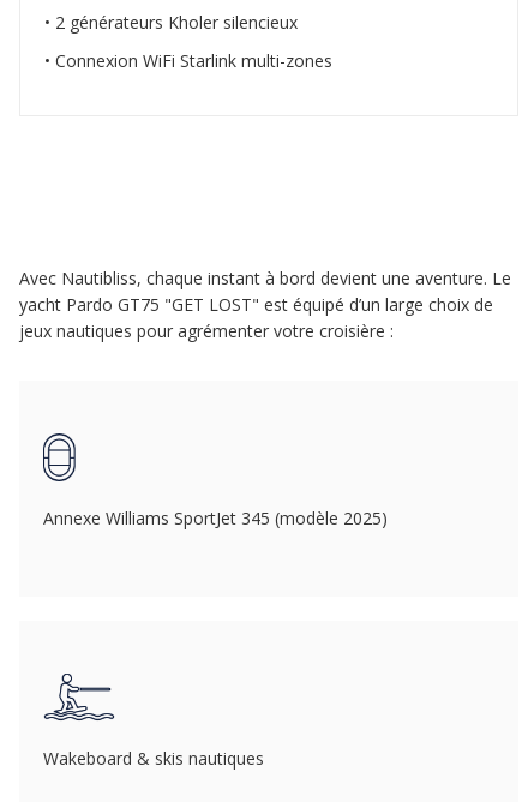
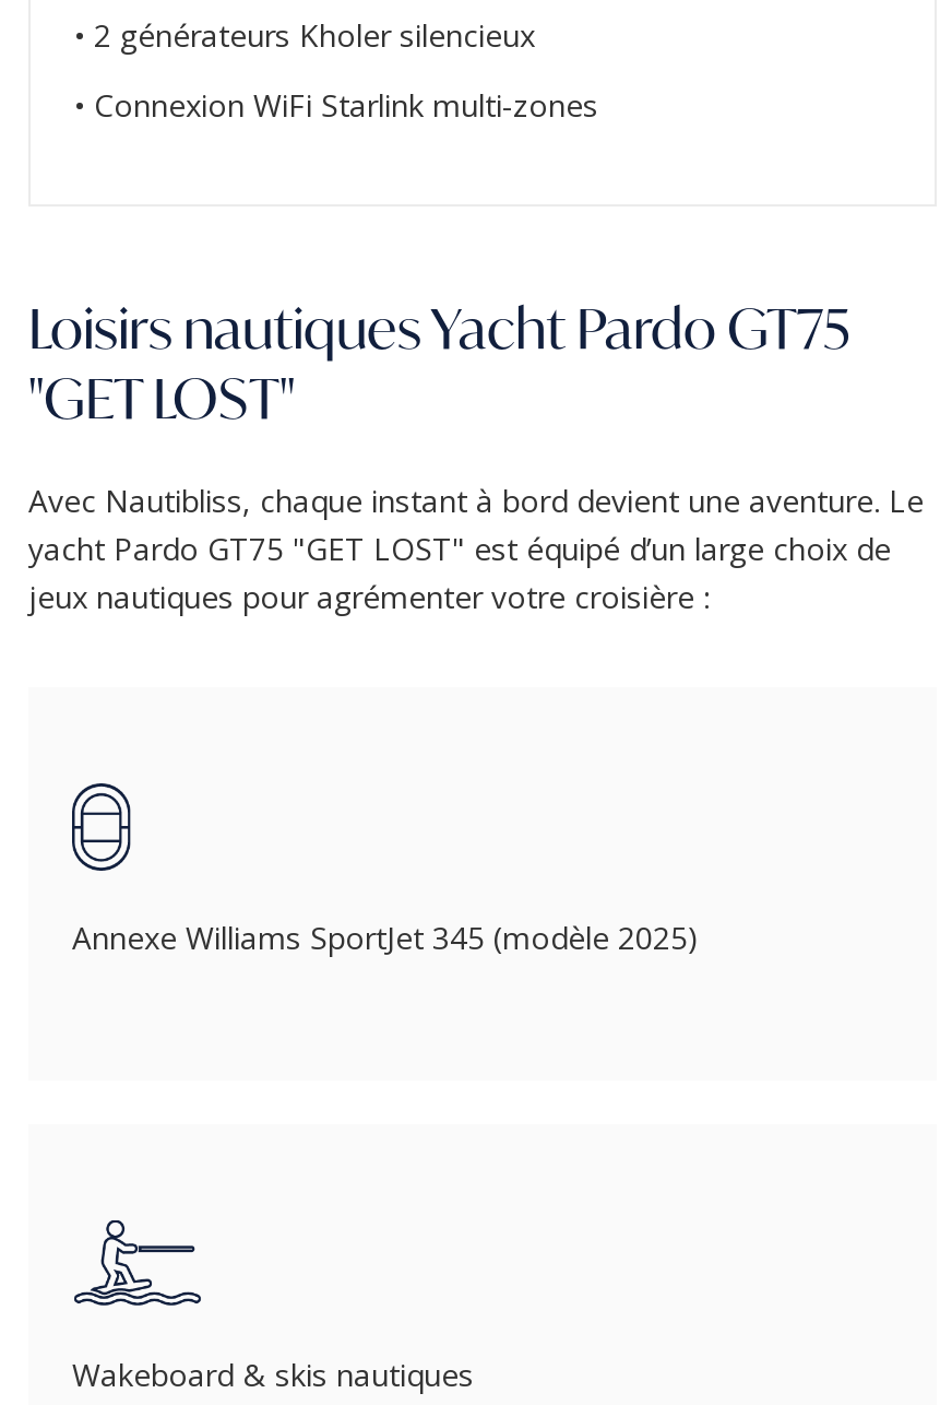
none -> [28,292,849,434] Loisirs nautiques Yacht Pardo GT75 | "GET LOST"

